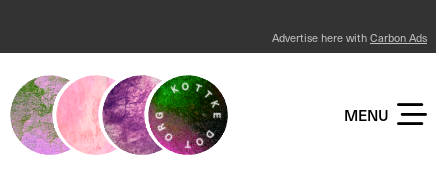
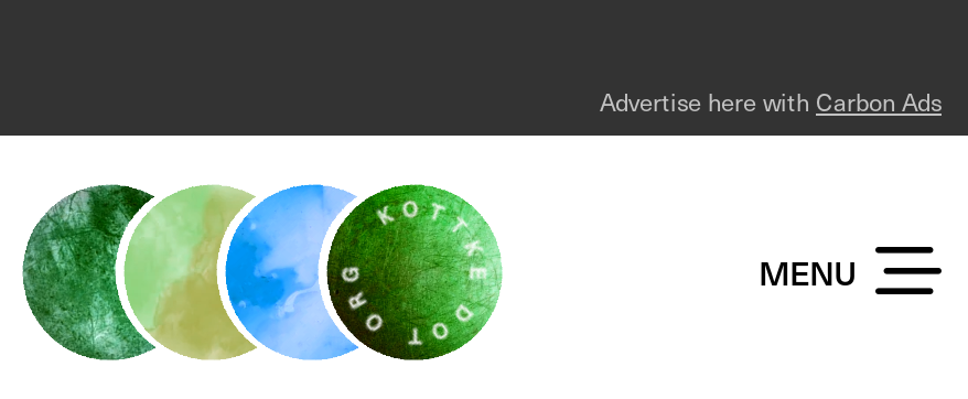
[10,75,134,155] [image] -> [22,184,298,363] [image]

